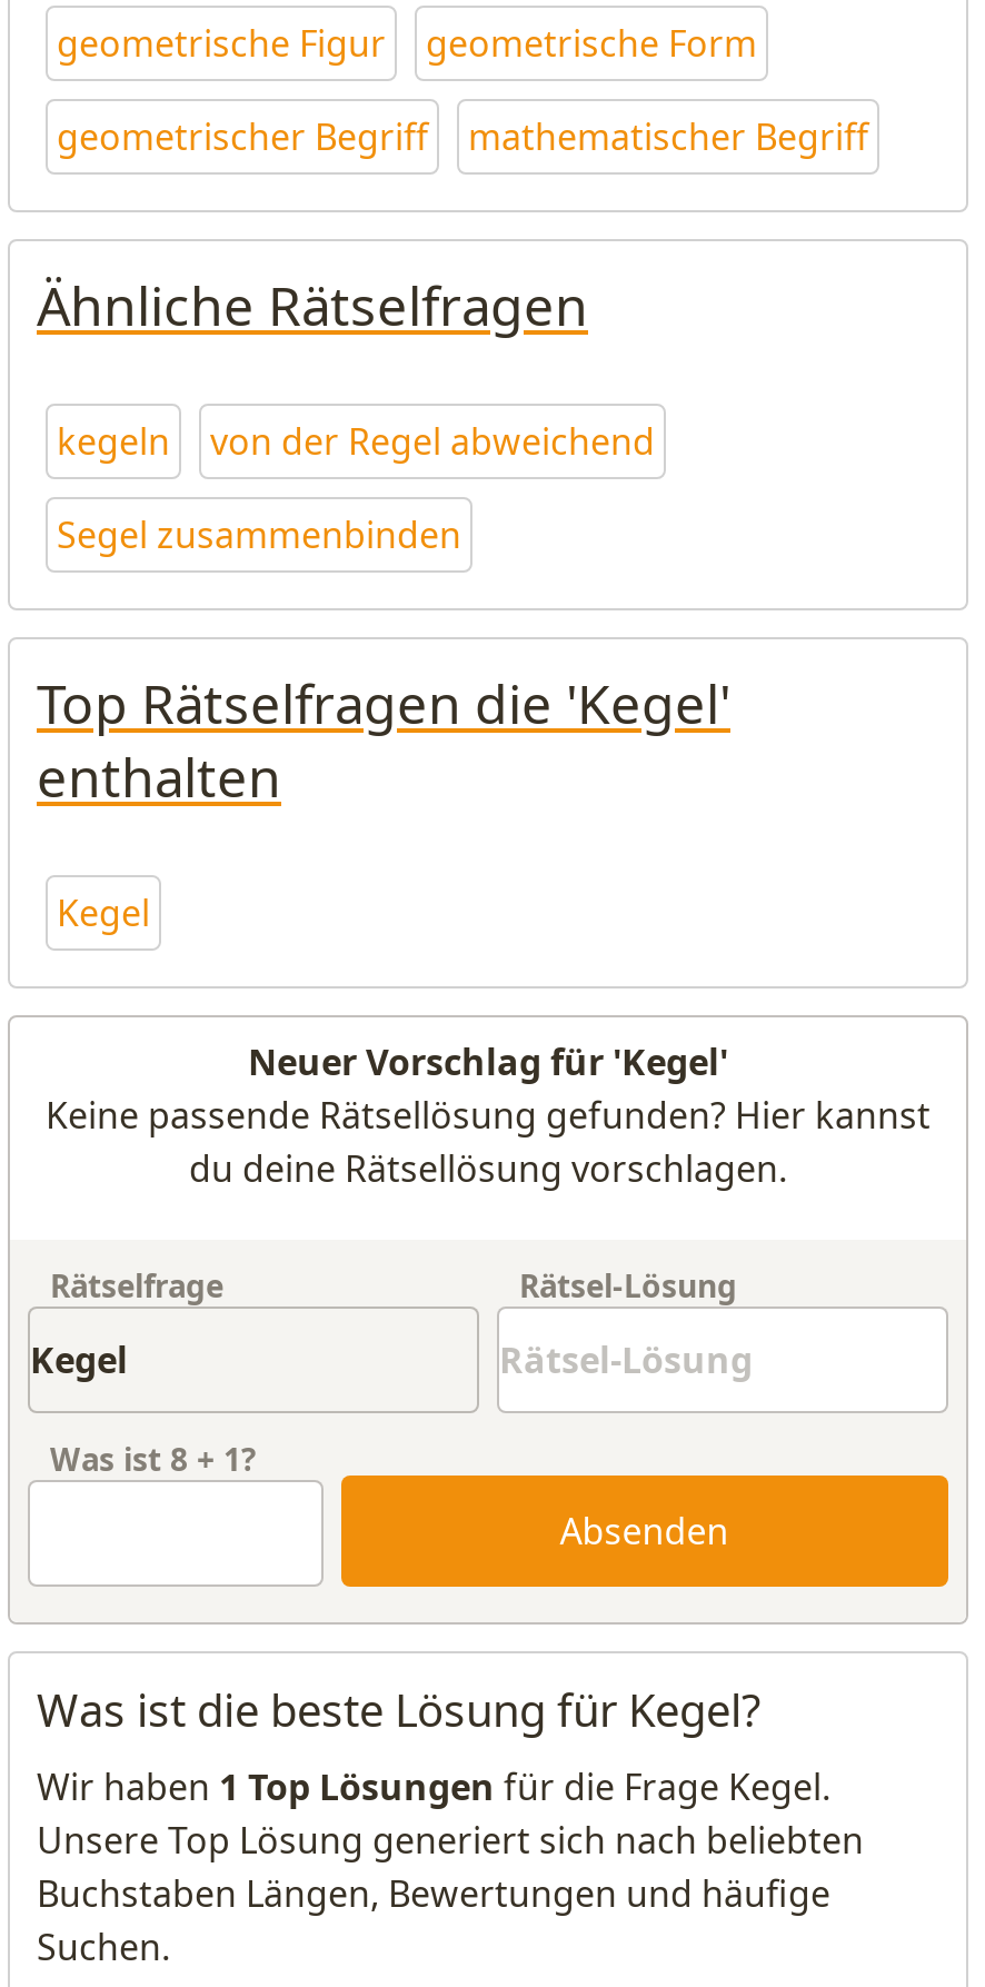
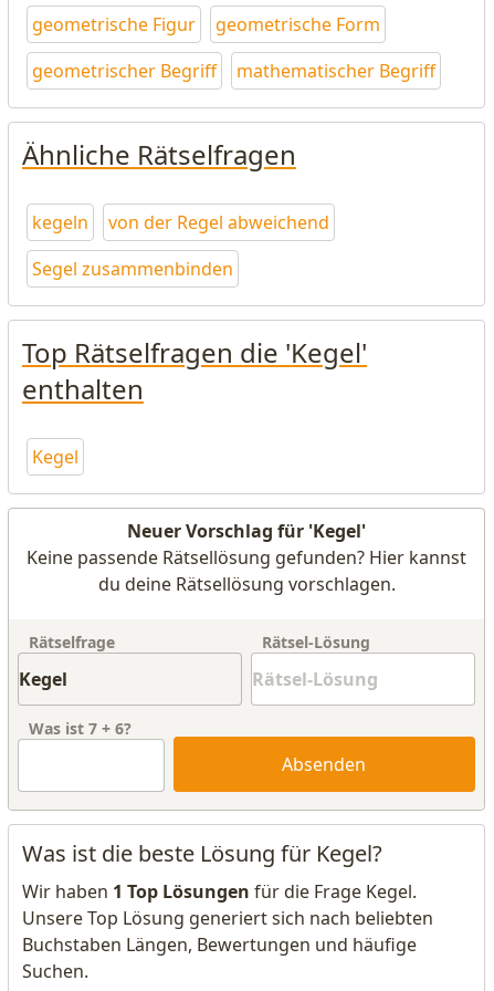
[50,1438,257,1480] Was ist 8 + 1? -> [29,718,132,739] Was ist 7 + 6?

